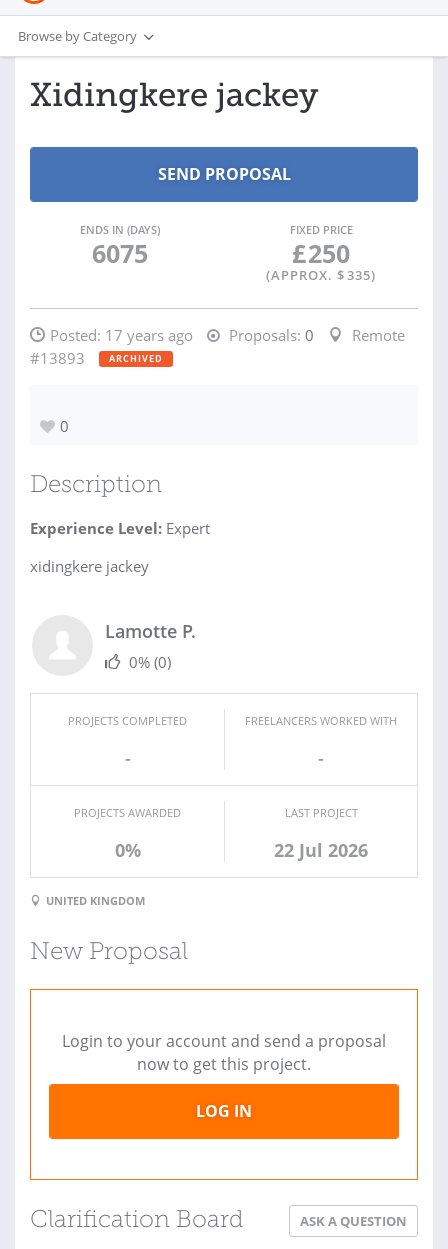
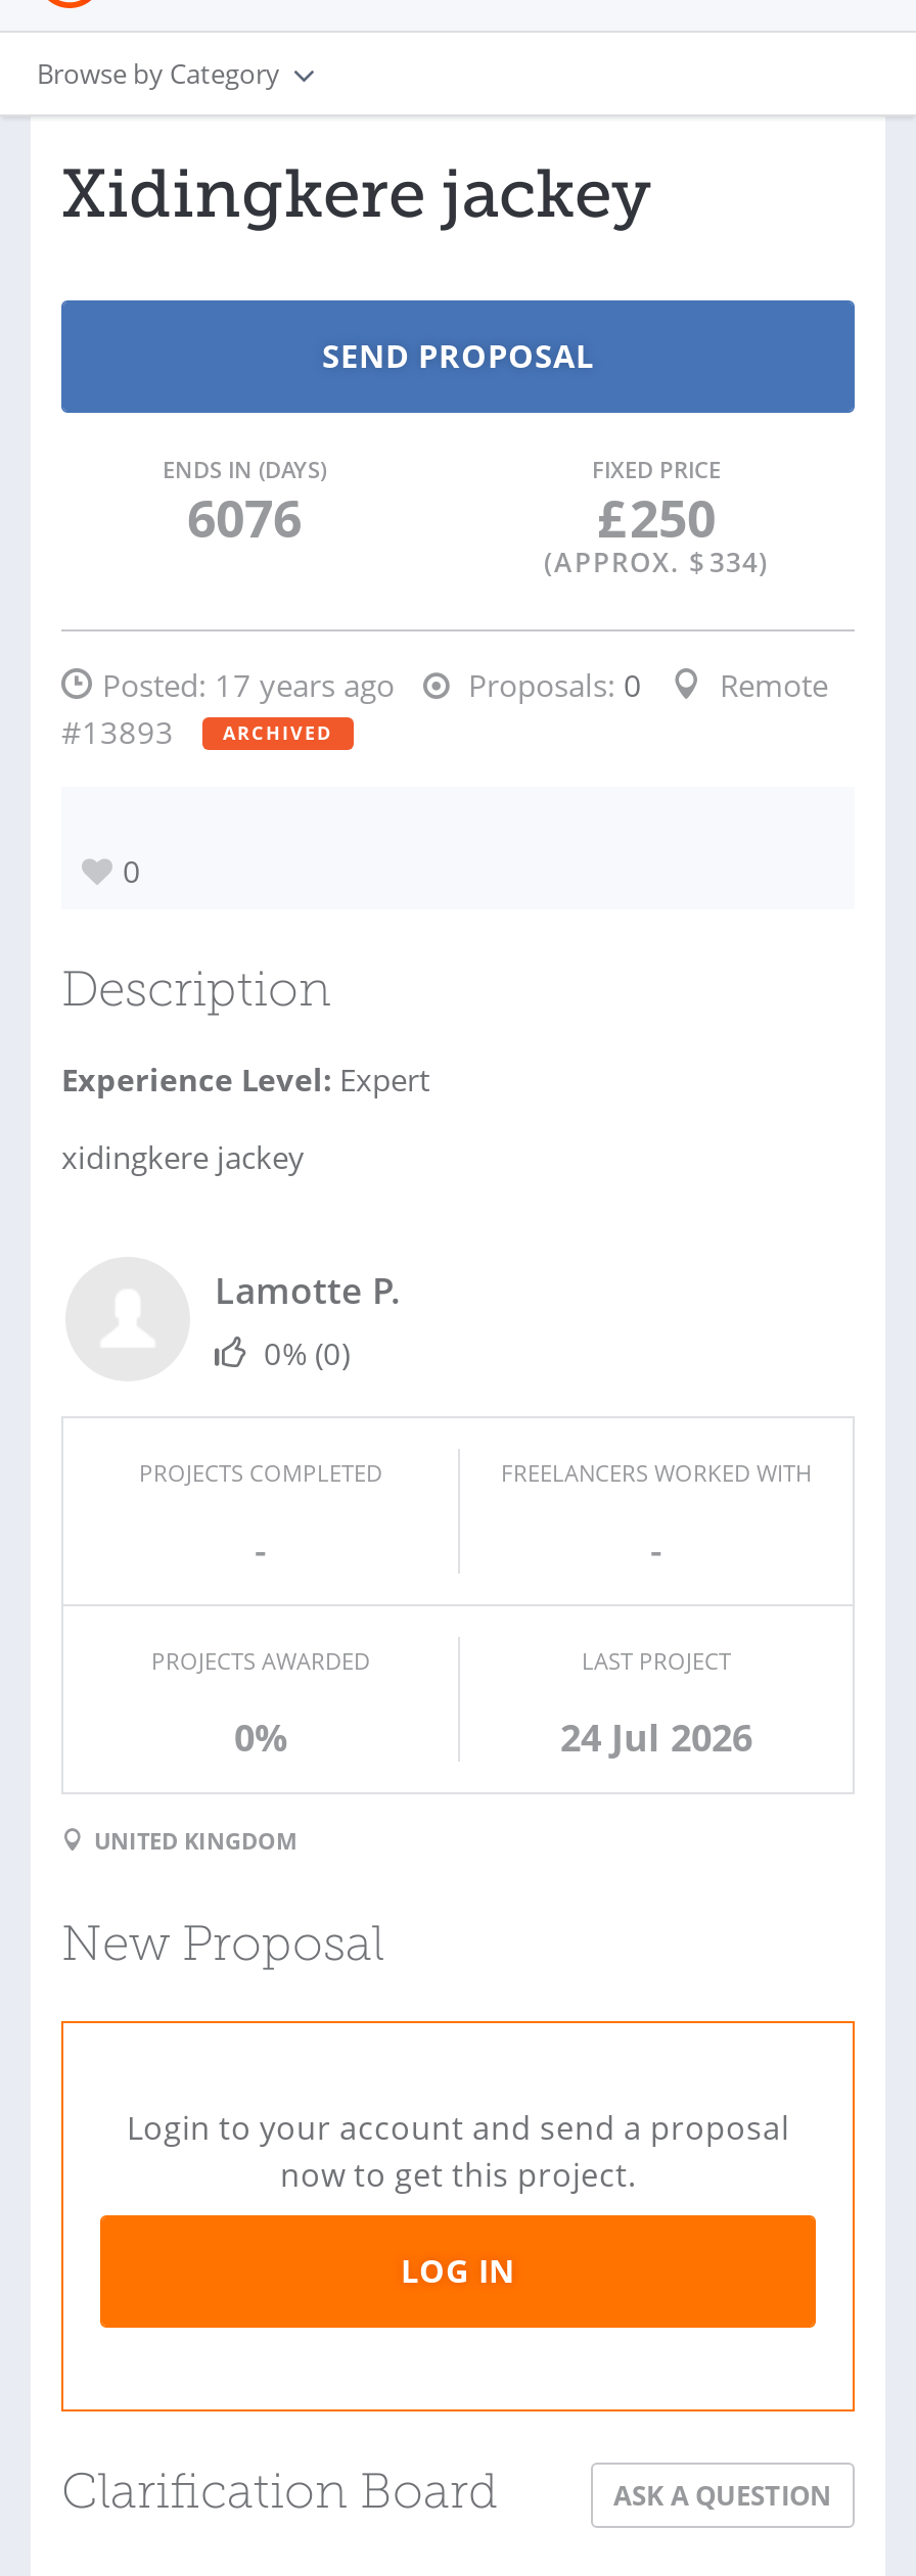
[91,236,147,270] 6075 -> [187,482,302,552] 6076
[266,266,376,284] (APPROX. $ 335) -> [544,544,769,580] (APPROX. $ 334)
[274,838,368,862] 22 Jul 2026 -> [560,1713,752,1762] 24 Jul 2026

